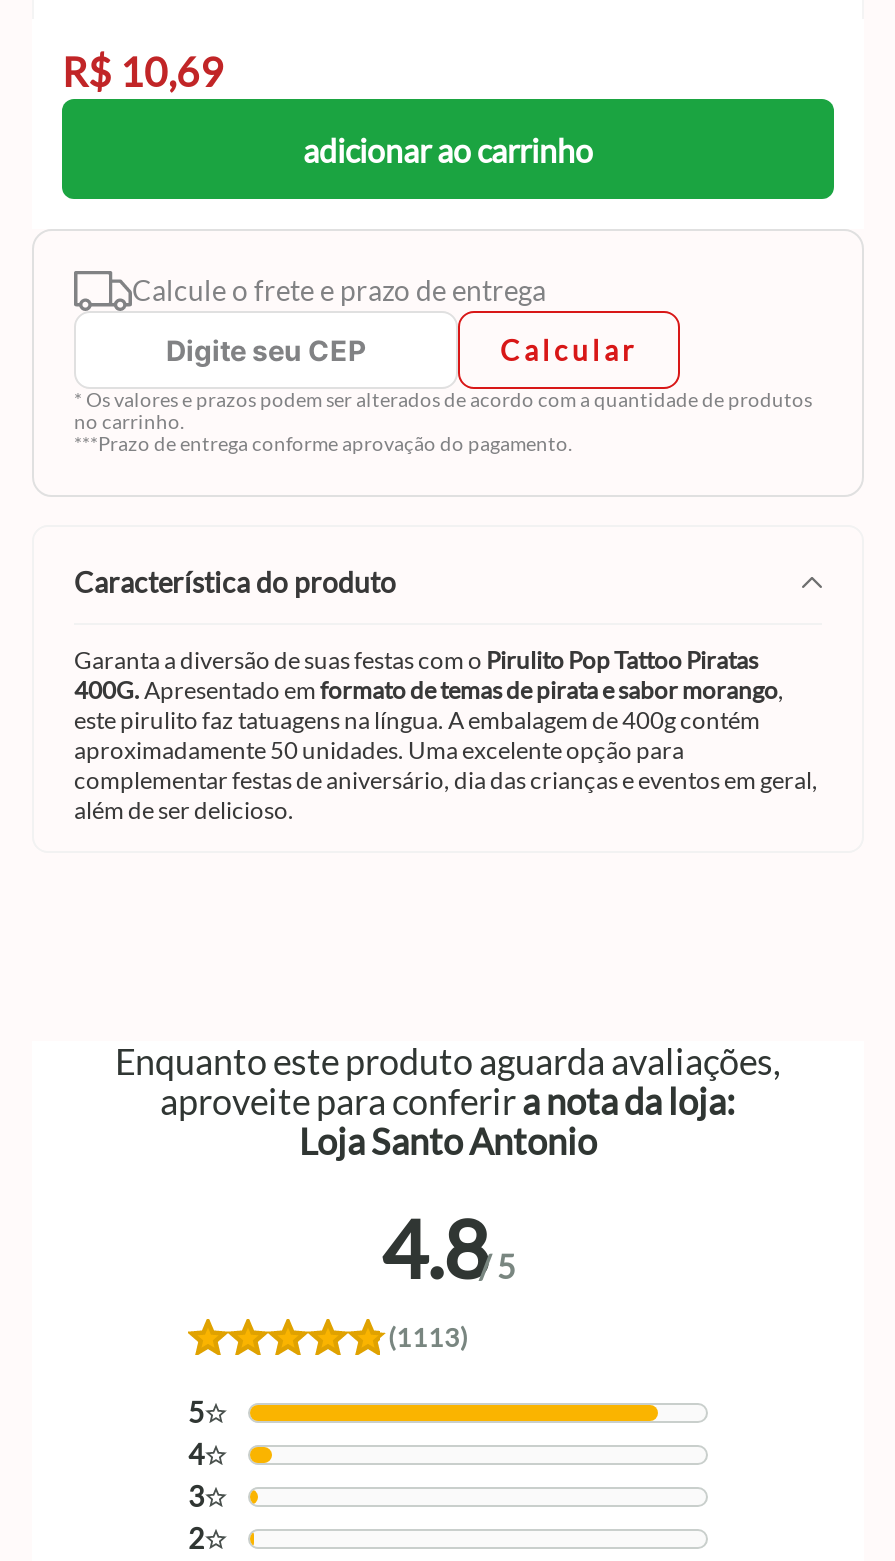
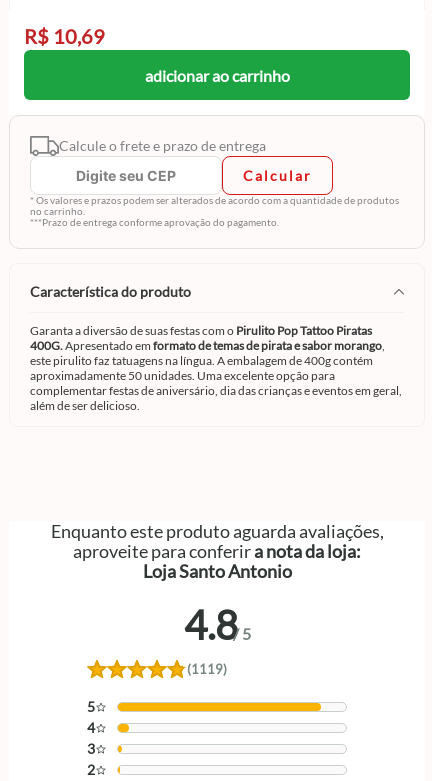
[388,1321,468,1353] (1113) -> [187,661,227,677] (1119)

